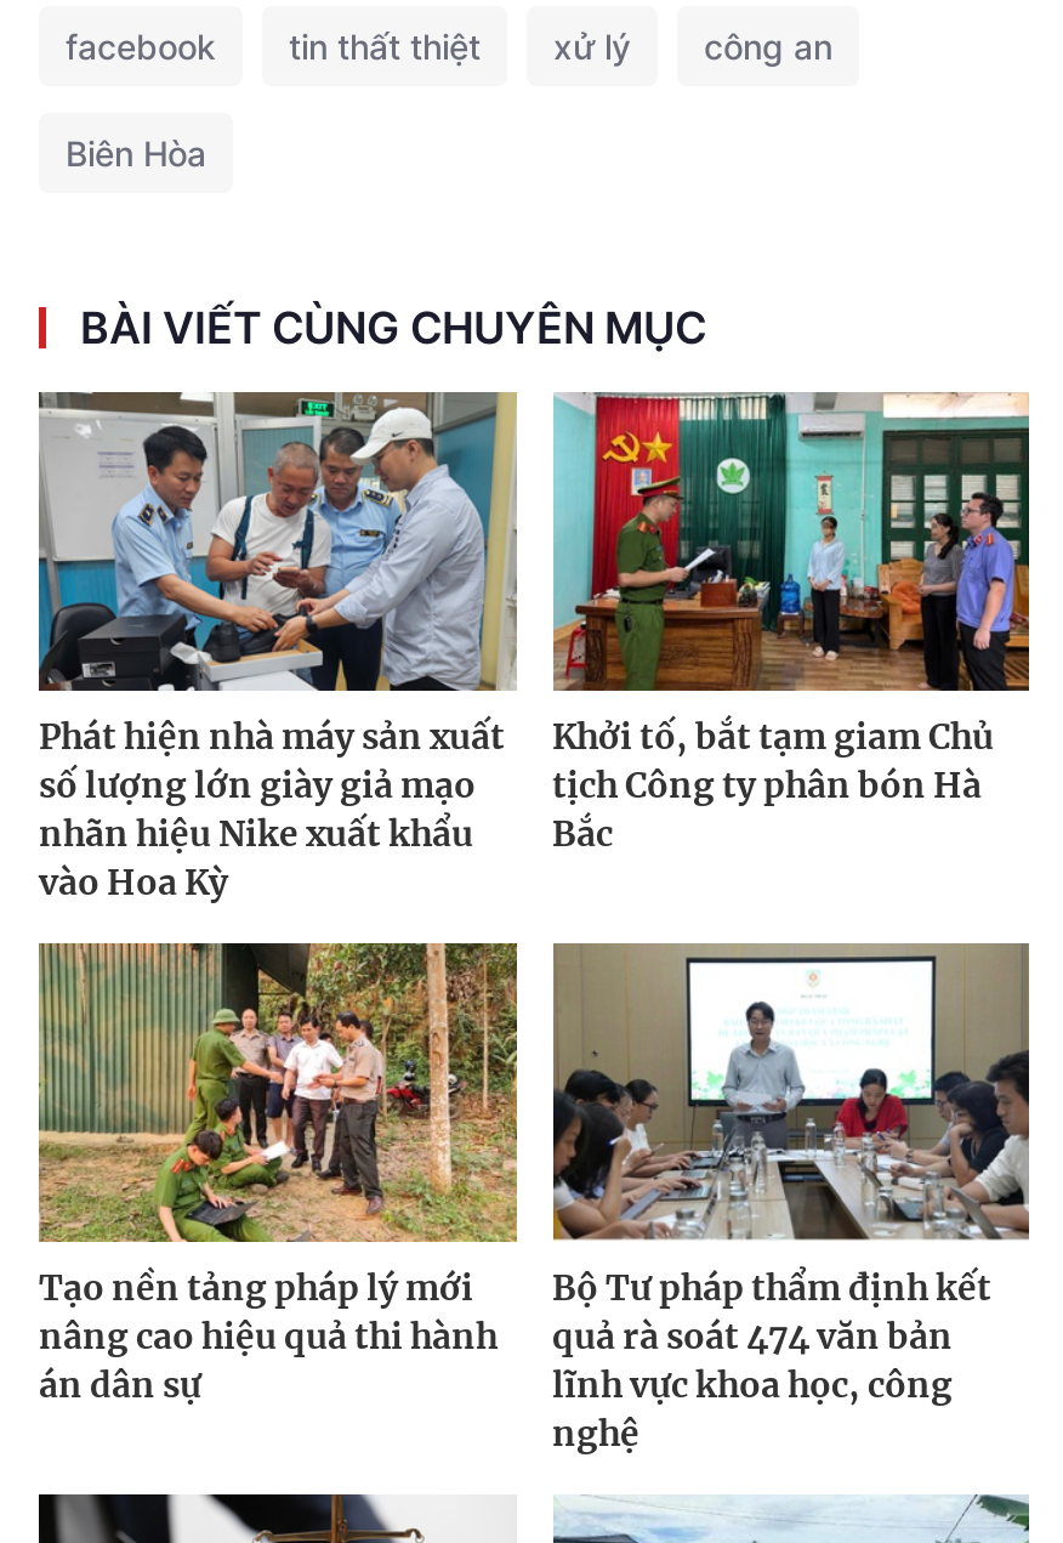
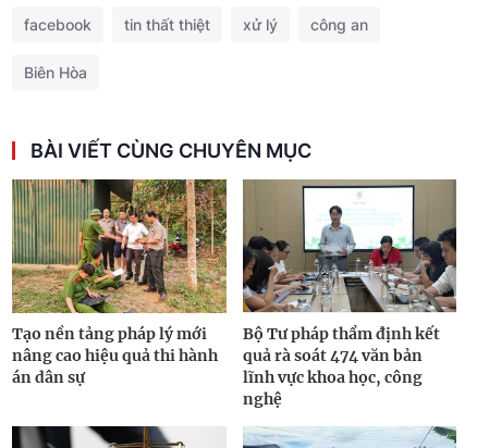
[36,390,517,904] [image] | Phát hiện nhà máy sản xuất | số lượng lớn giày giả mạo | nhãn hiệu Nike xuất khẩu | vào Hoa Kỳ -> none
[551,392,1031,855] [image] | Khởi tố, bắt tạm giam Chủ | tịch Công ty phân bón Hà | Bắc -> none

